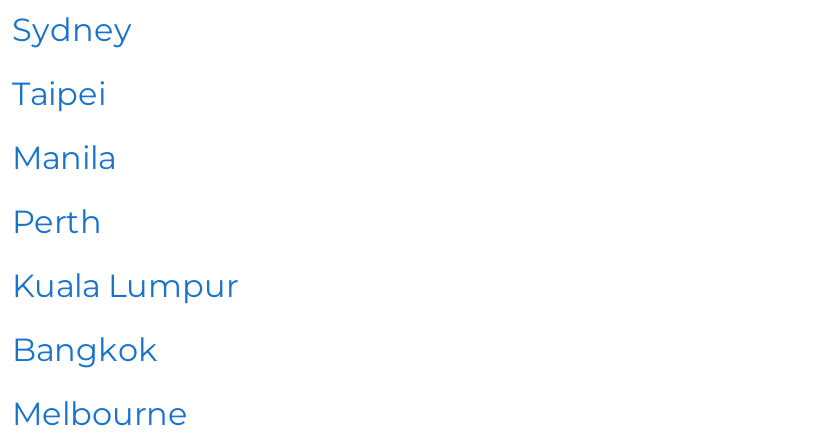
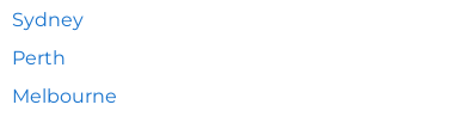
[12,75,116,177] Taipei | Manila -> none
[12,267,238,369] Kuala Lumpur | Bangkok -> none

